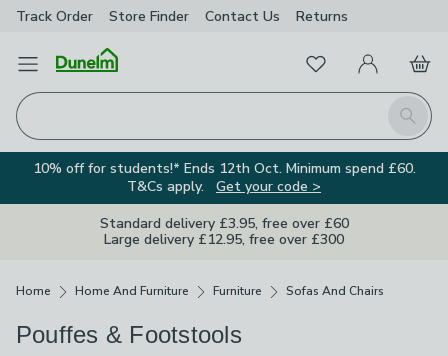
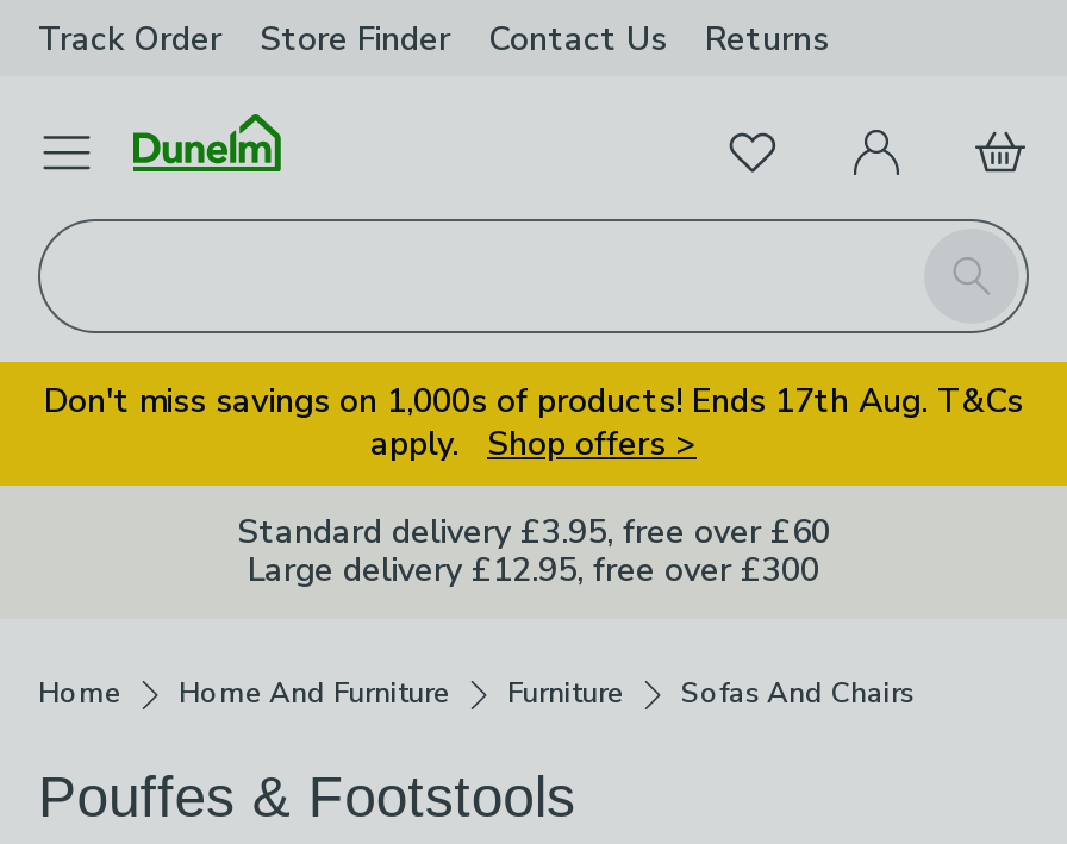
[32,159,415,196] 10% off for students!* Ends 12th Oct. Minimum spend £60. | T&Cs apply. Get your code > -> [44,379,1023,467] Don't miss savings on 1,000s of products! Ends 17th Aug. T&Cs | apply. Shop offers >

